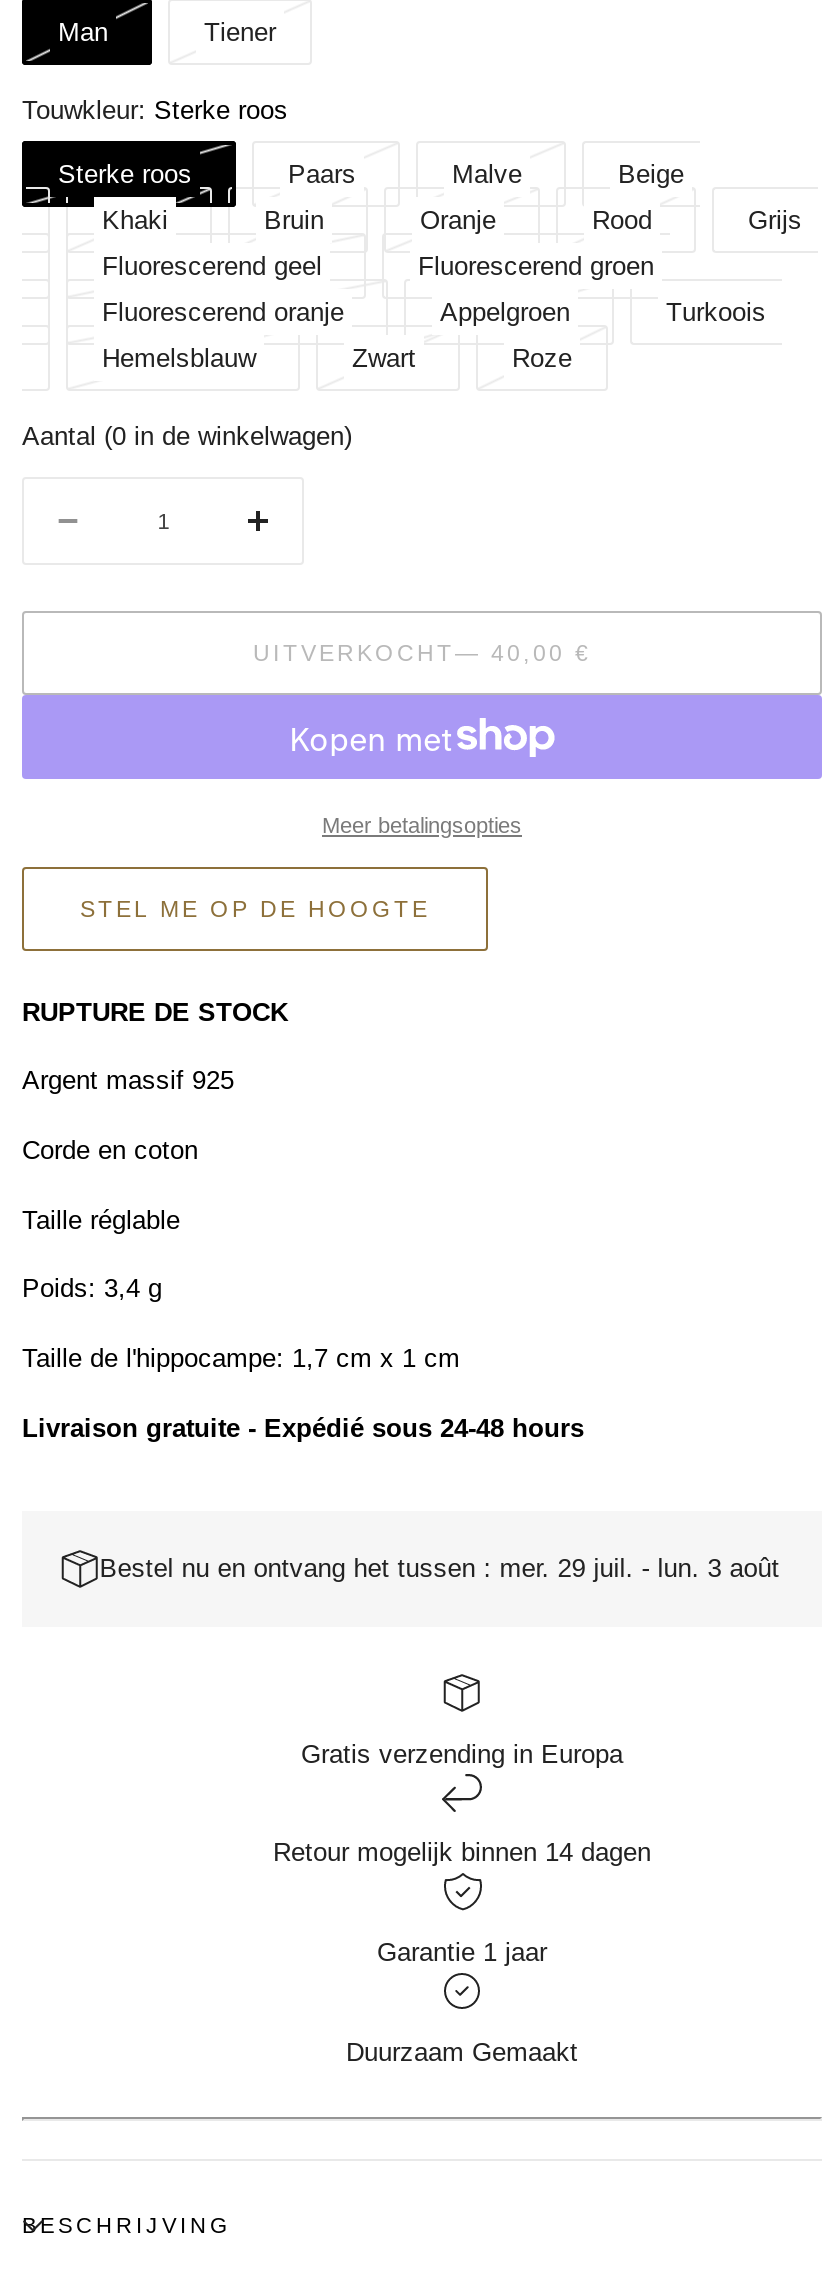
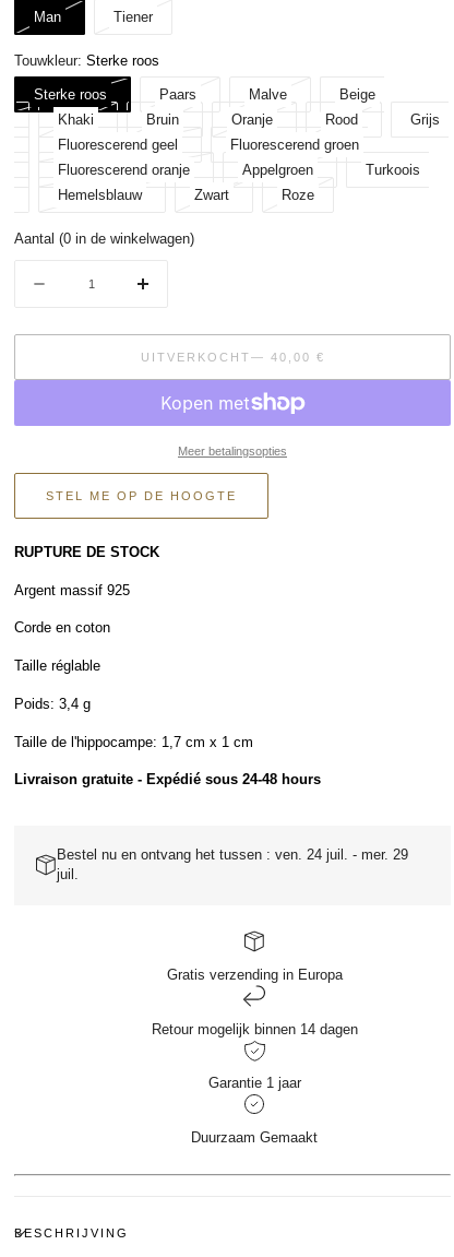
[99,1553,779,1583] Bestel nu en ontvang het tussen : mer. 29 juil. - lun. 3 août -> [56,847,408,883] Bestel nu en ontvang het tussen : ven. 24 juil. - mer. 29 | juil.

